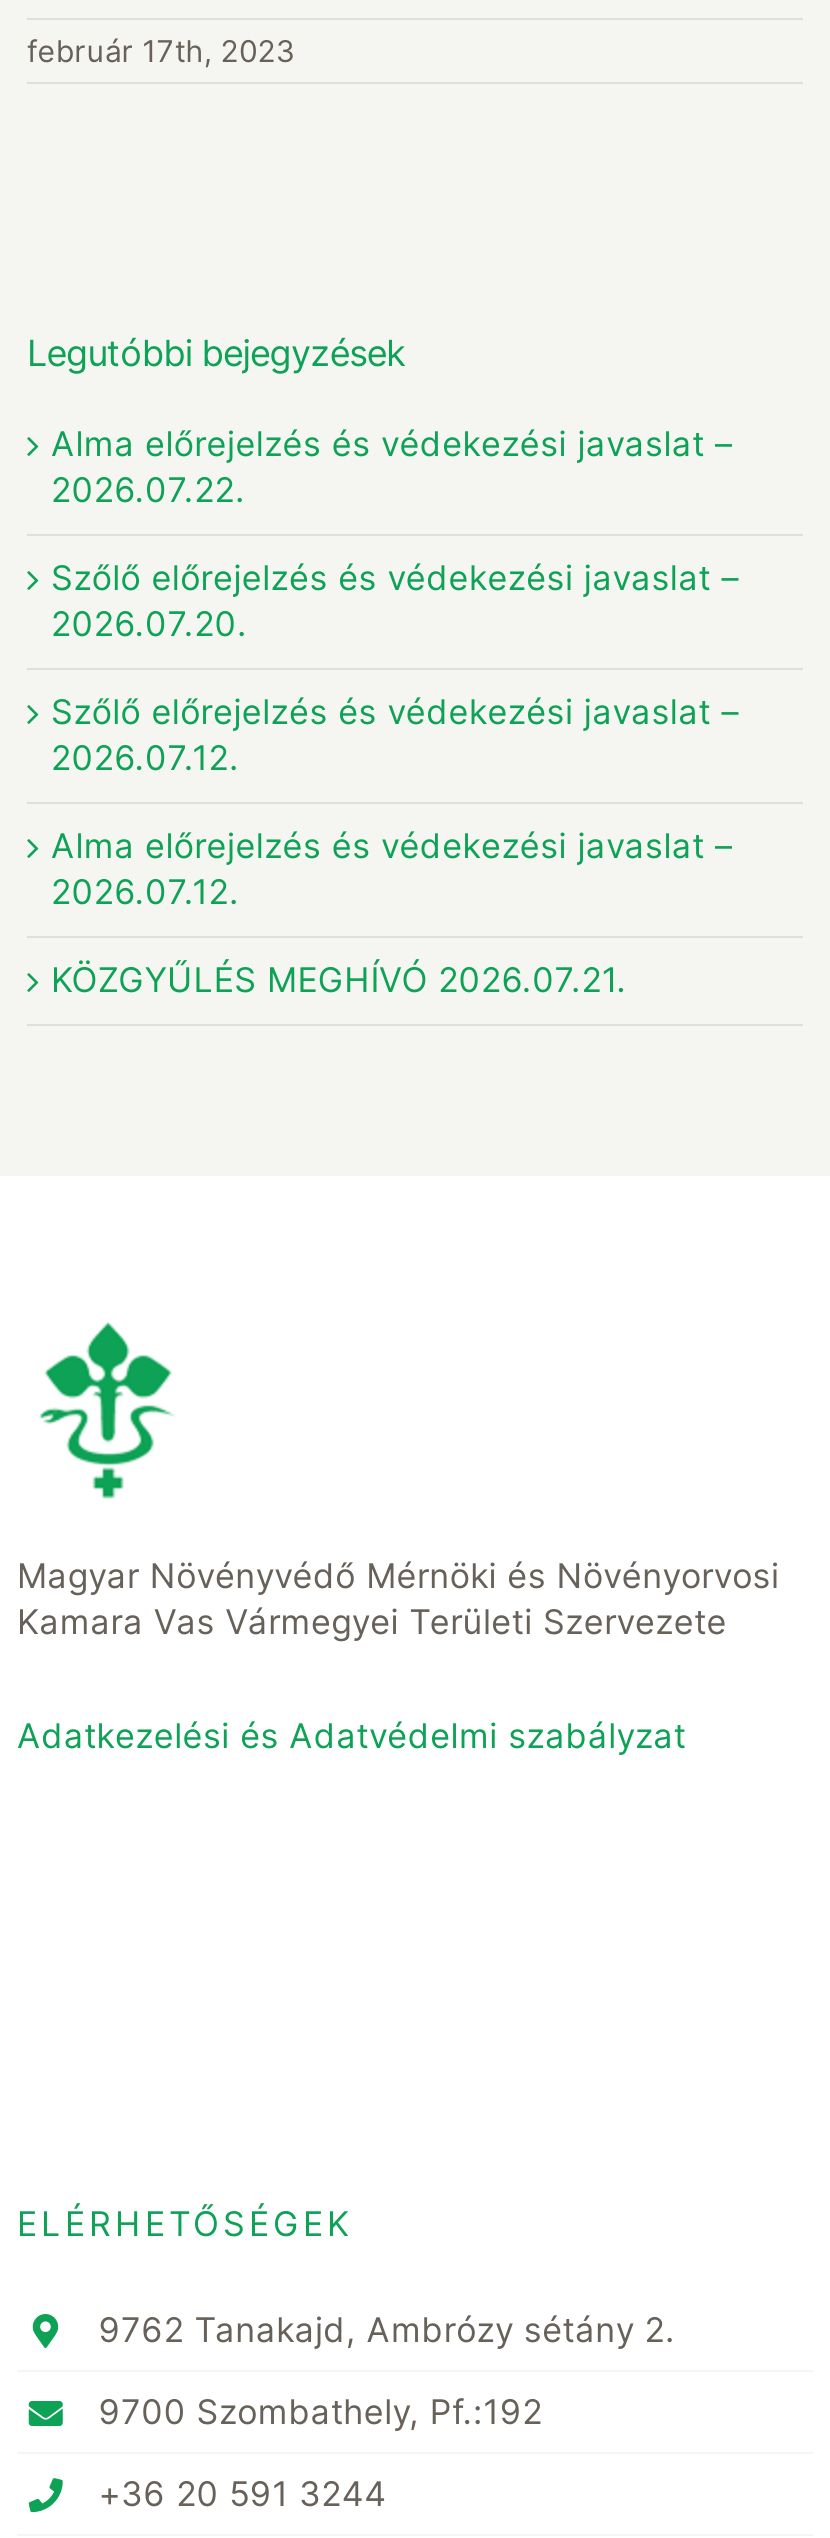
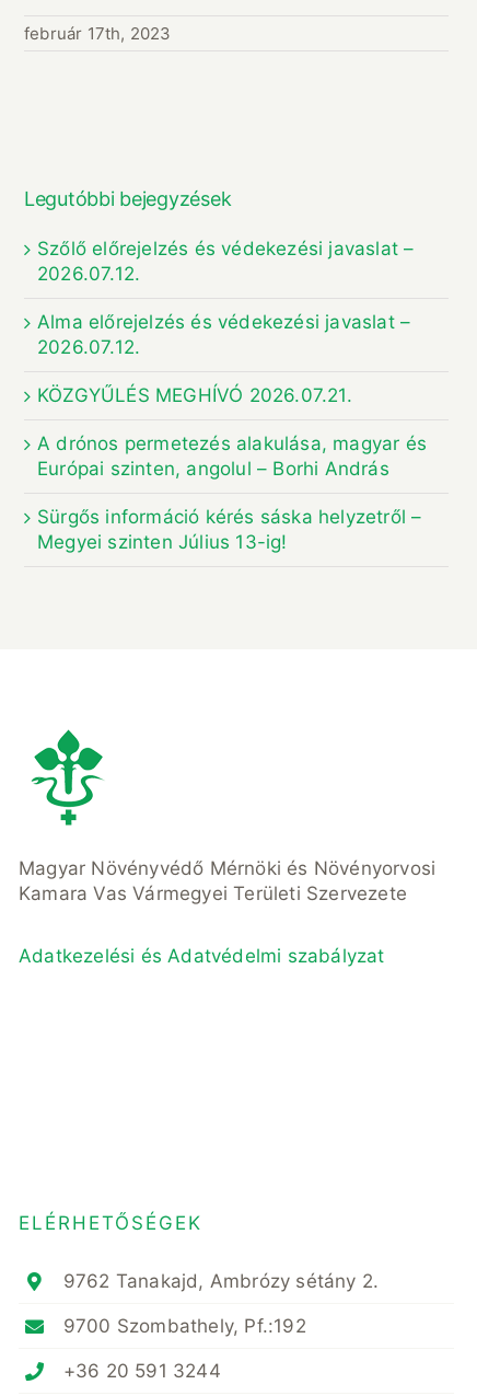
[51,425,740,645] Alma előrejelzés és védekezési javaslat – | 2026.07.22. | Szőlő előrejelzés és védekezési javaslat – | 2026.07.20. -> none
moved [51,693,740,1001] -> [37,238,414,407]: Szőlő előrejelzés és védekezési javaslat – | 2026.07.12. | Alma előrejelzés és védekezési javaslat – | 2026.07.12. | KÖZGYŰLÉS MEGHÍVÓ 2026.07.21.
none -> [37,433,427,553] A drónos permetezés alakulása, magyar és | Európai szinten, angolul – Borhi András | Sürgős információ kérés sáska helyzetről – | Megyei szinten Július 13-ig!

